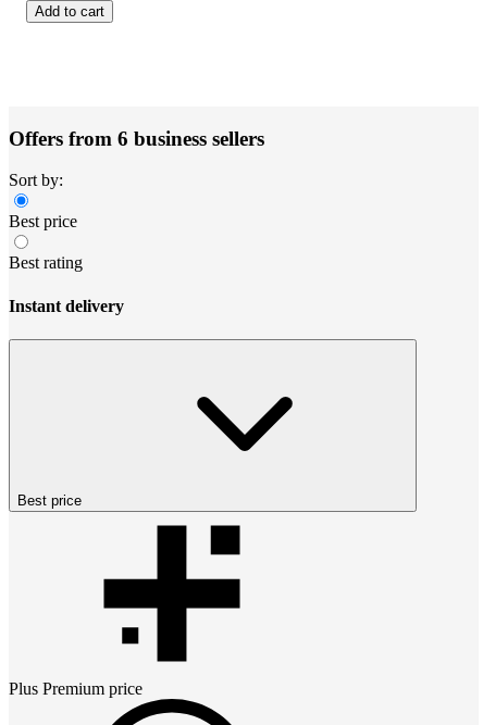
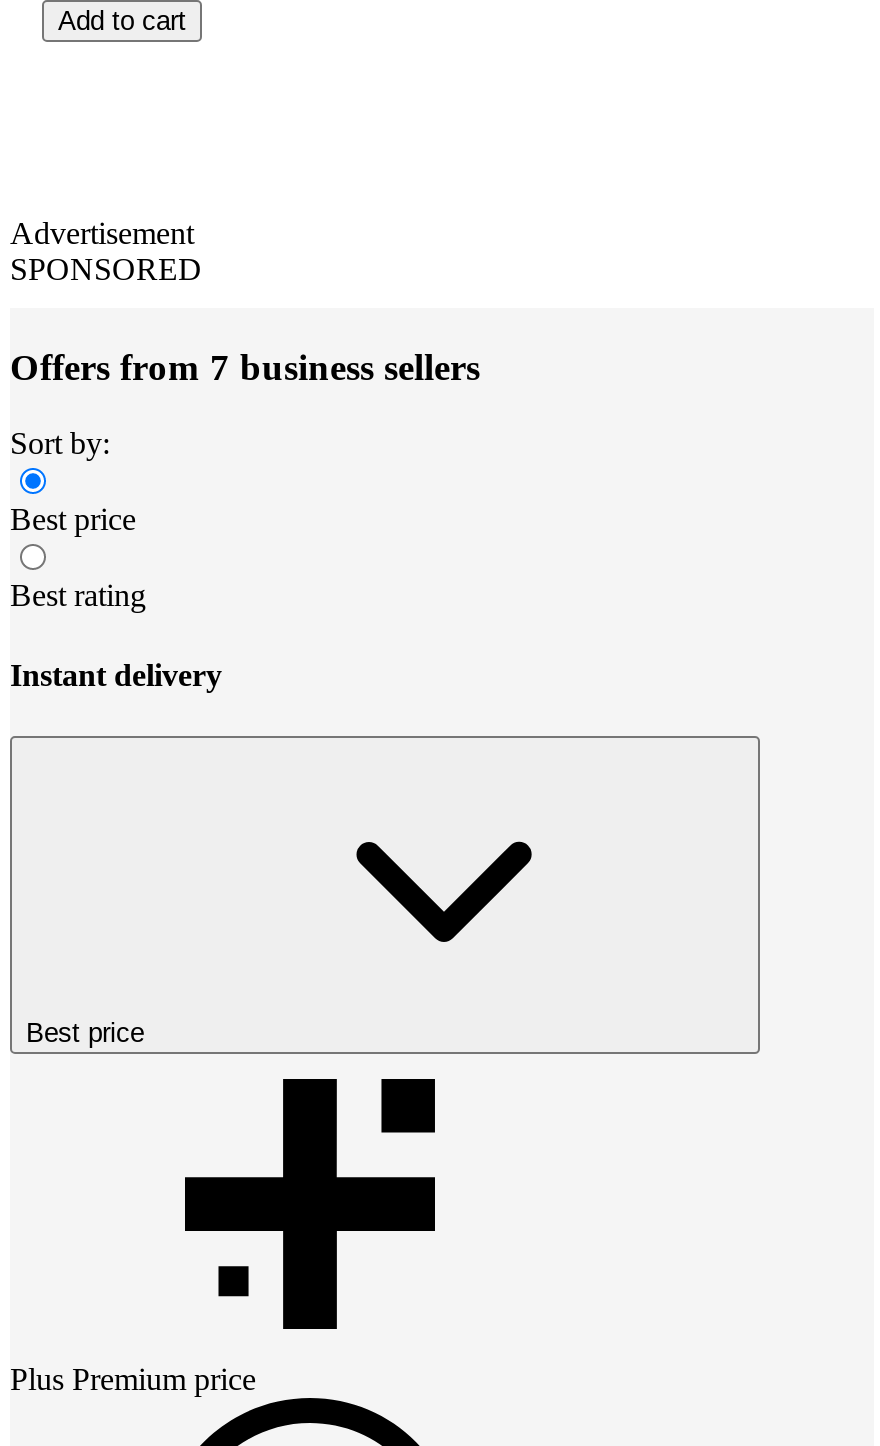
[9,127,264,149] Offers from 6 business sellers -> [10,216,480,387] Advertisement | SPONSORED | Offers from 7 business sellers

